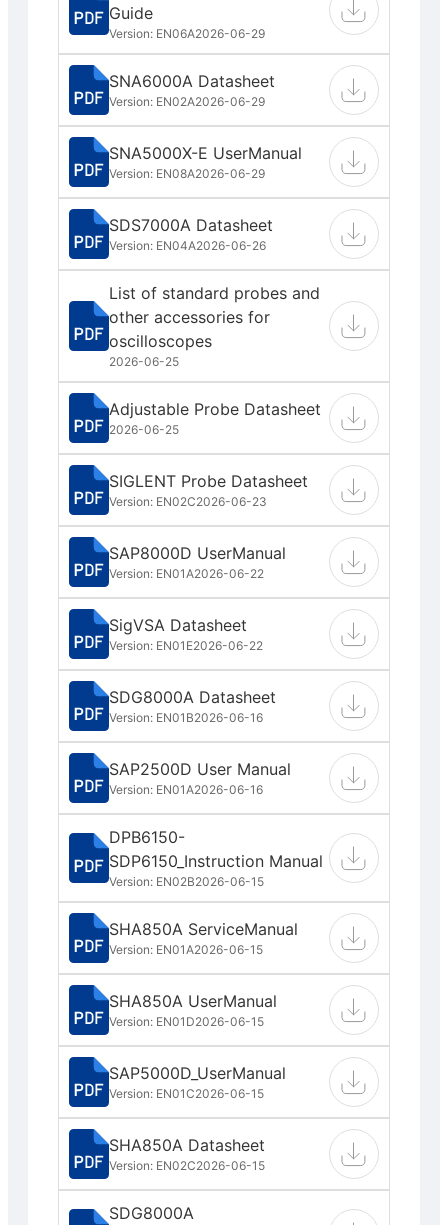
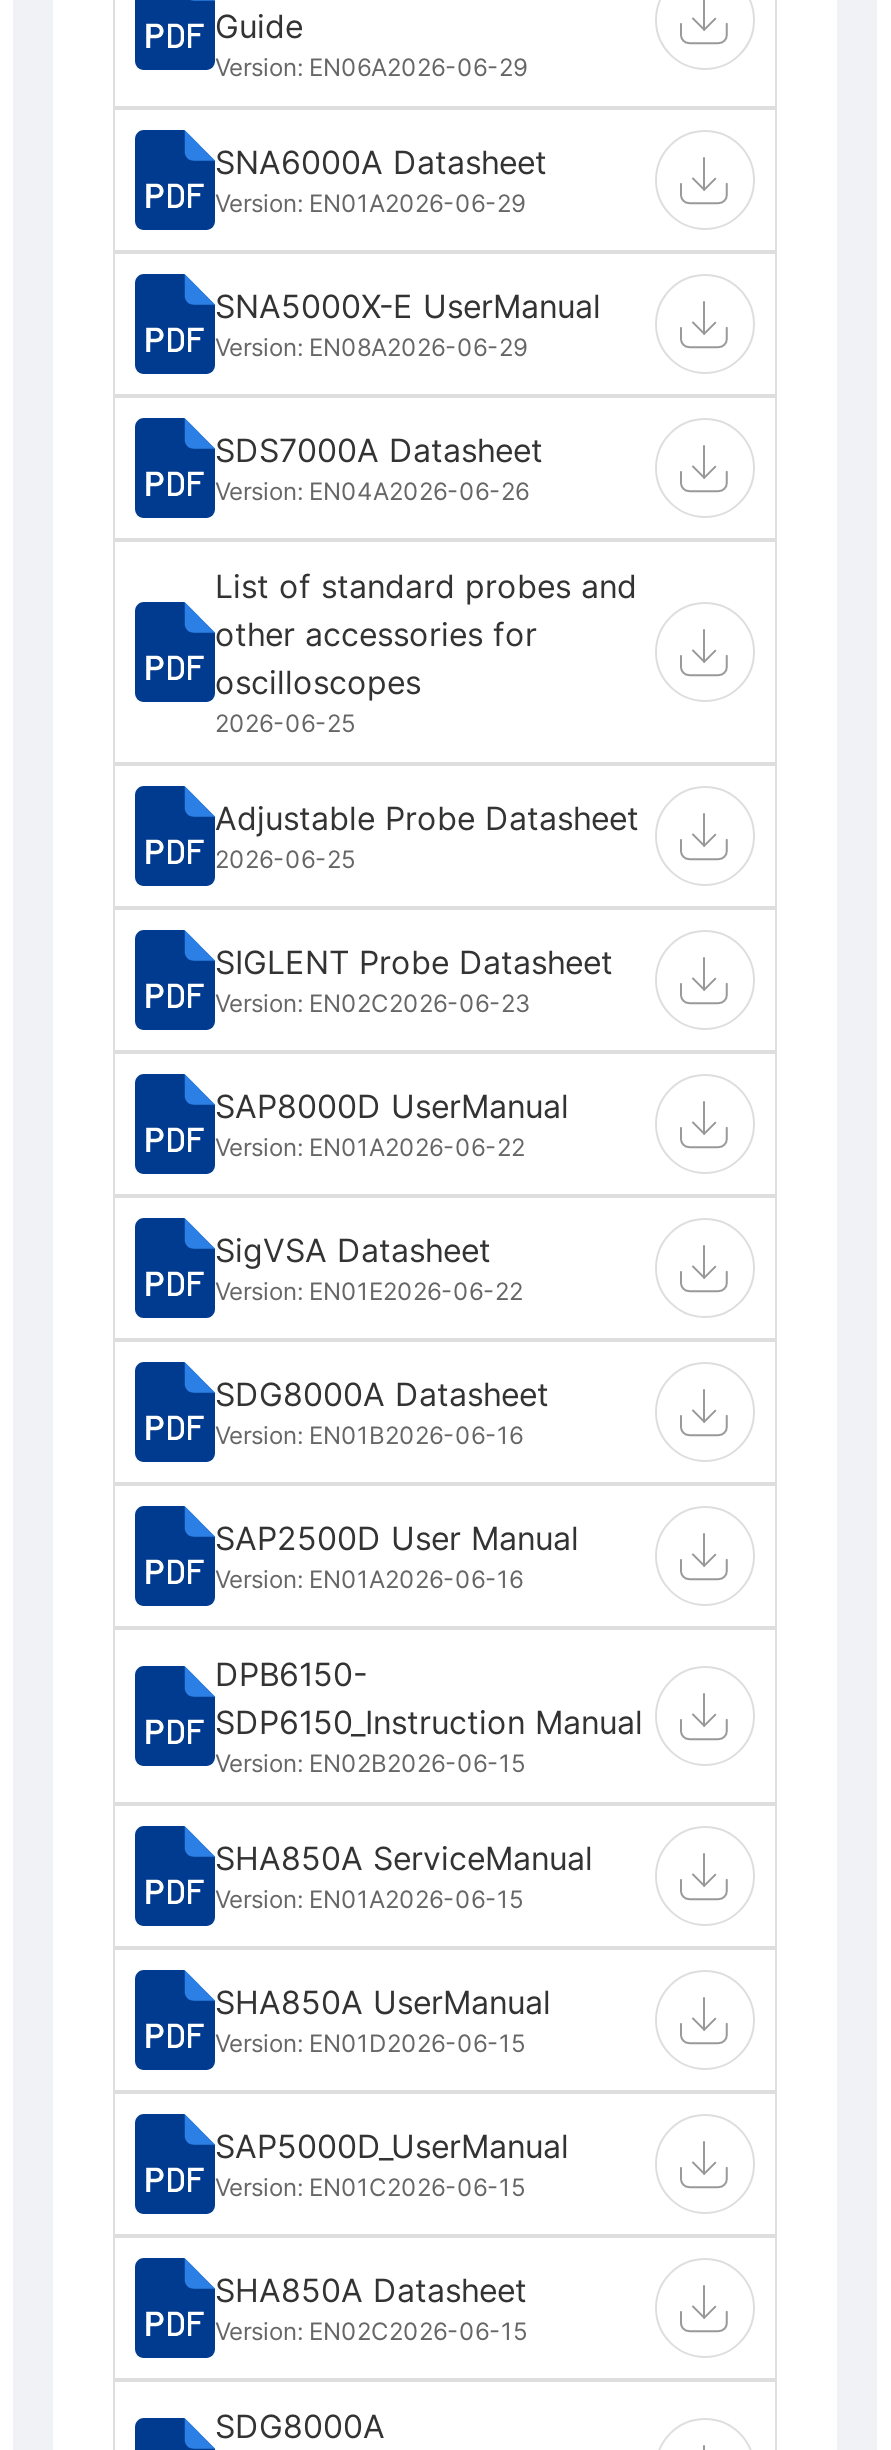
[109,93,265,108] Version: EN02A2026-06-29 -> [215,187,525,217] Version: EN01A2026-06-29

